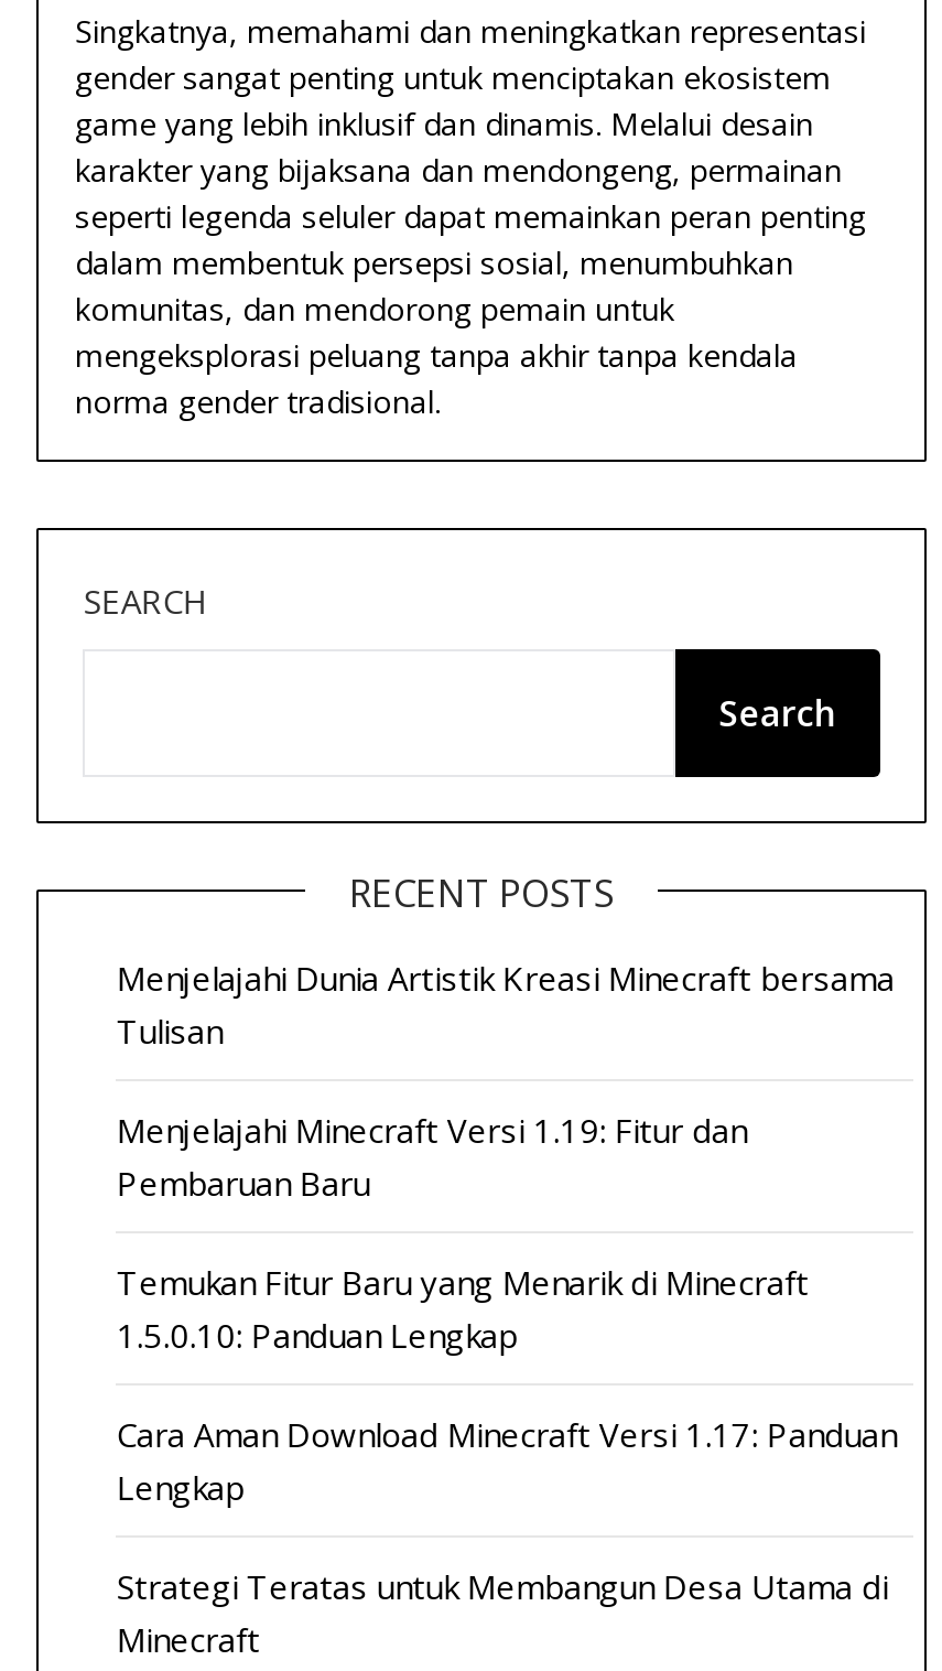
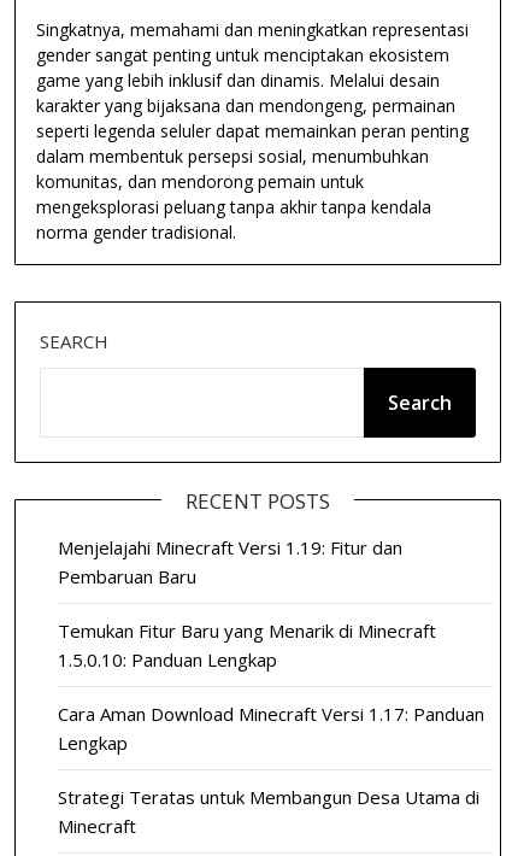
[117,956,894,1053] Menjelajahi Dunia Artistik Kreasi Minecraft bersama | Tulisan -> none

